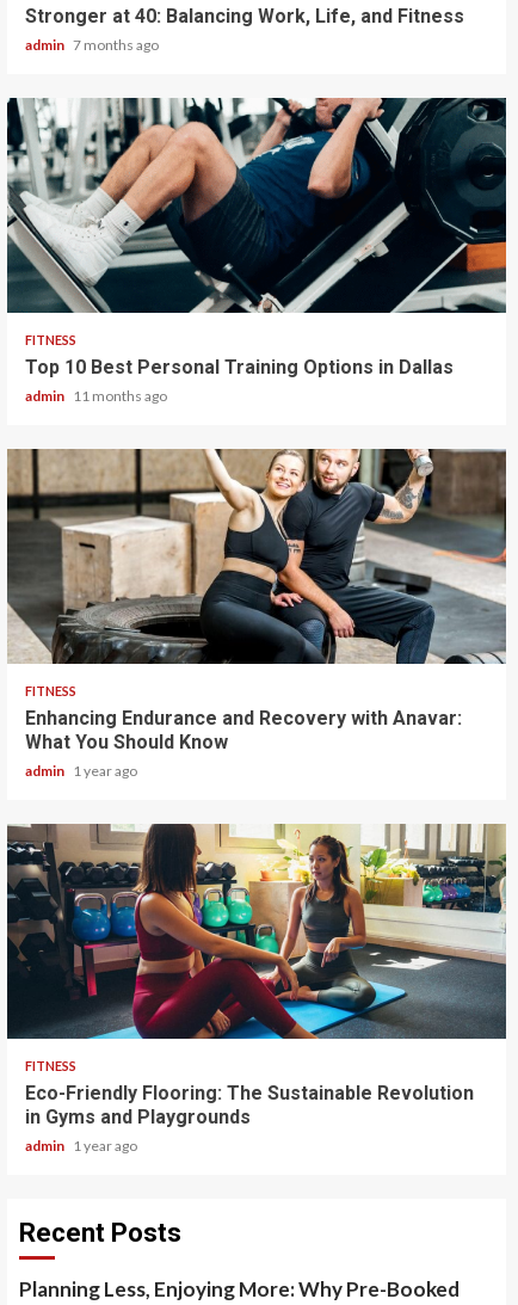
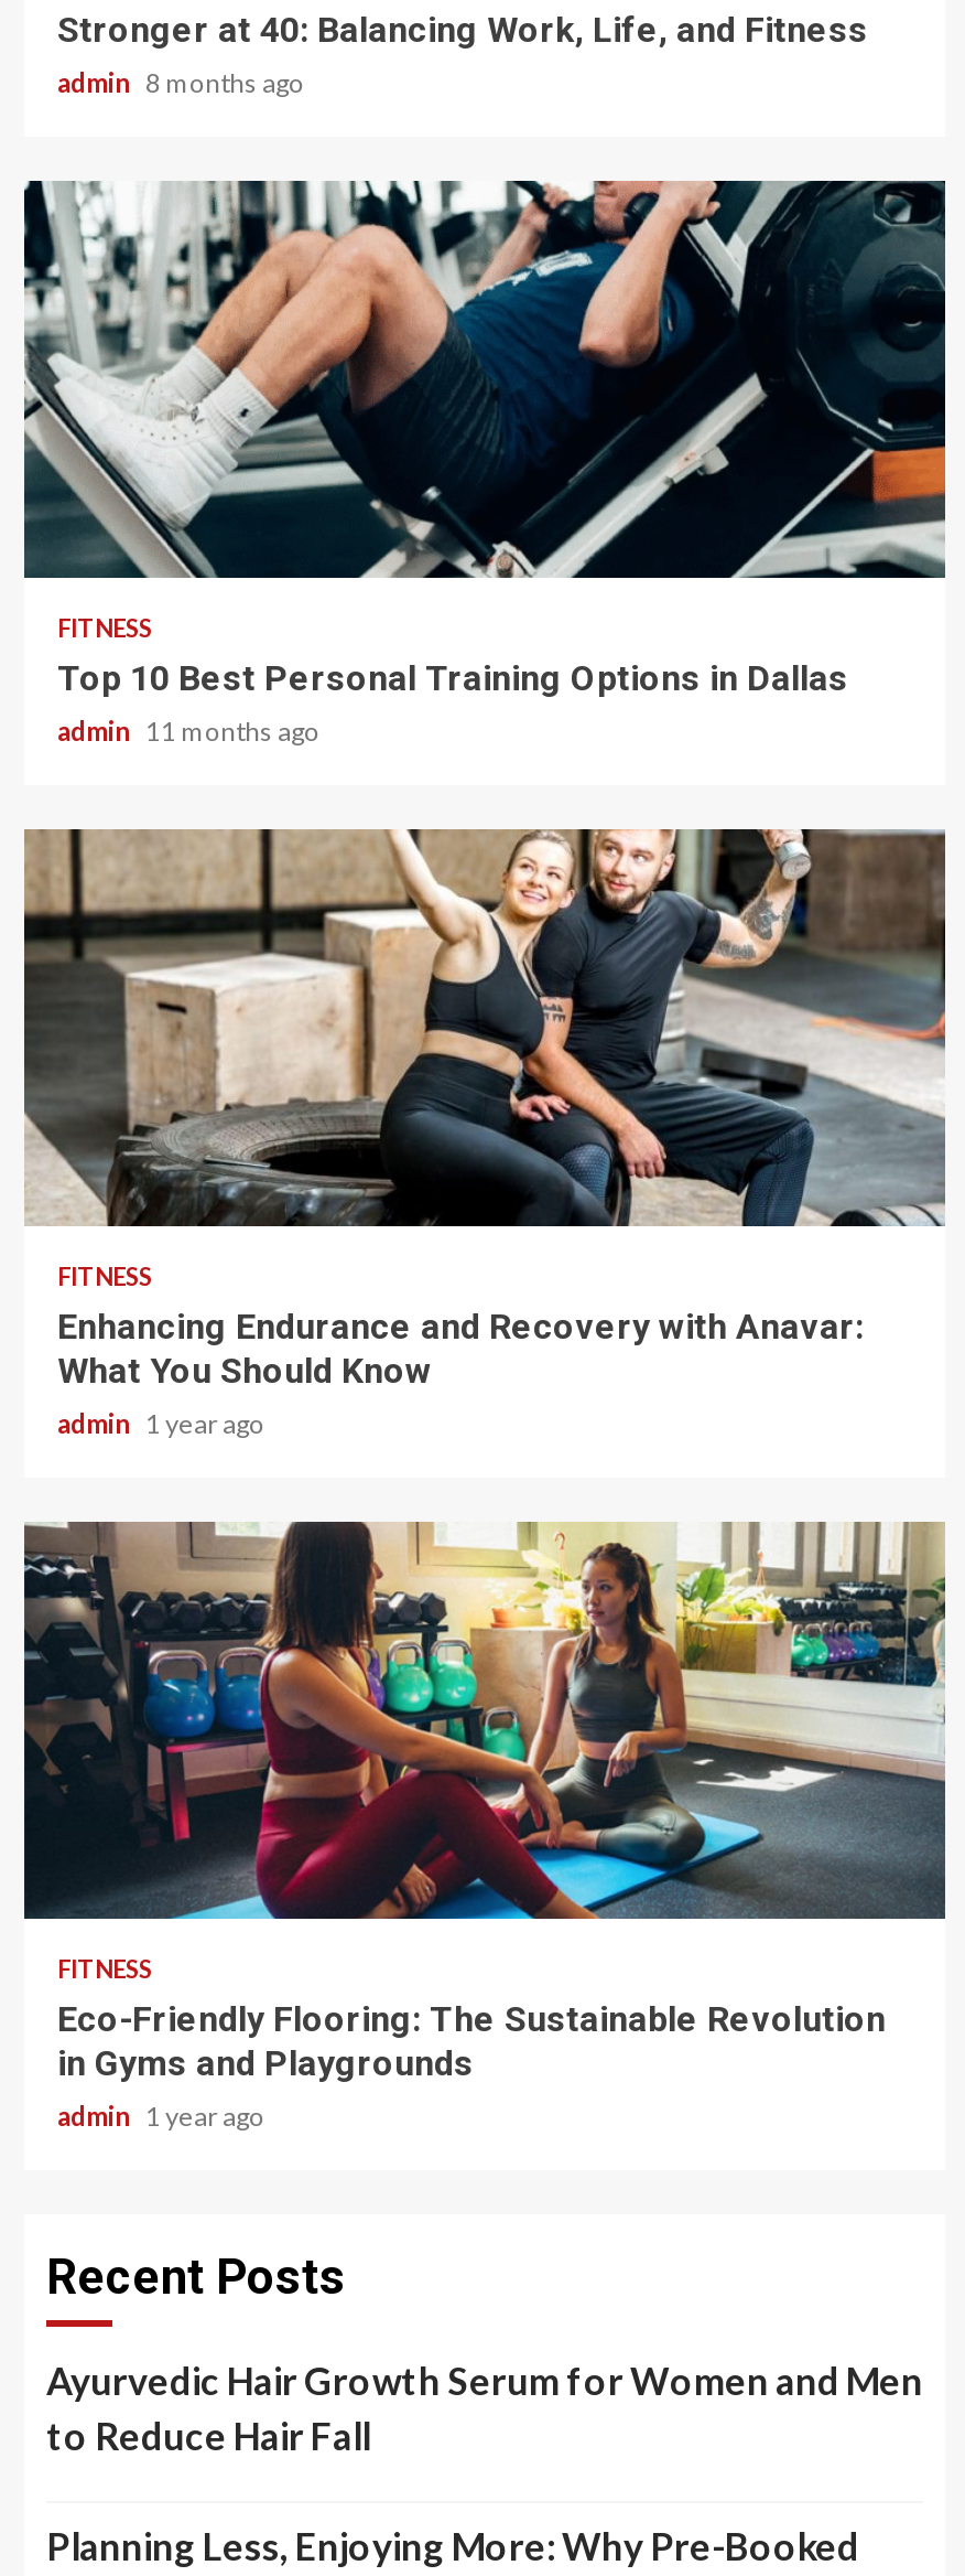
[25,36,159,54] admin 7 months ago -> [57,66,304,99] admin 8 months ago
none -> [46,2358,923,2459] Ayurvedic Hair Growth Serum for Women and Men | to Reduce Hair Fall

